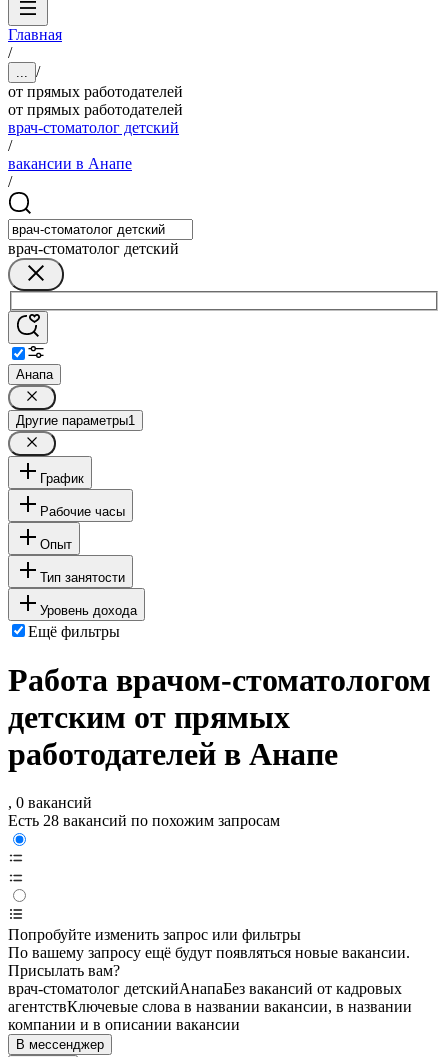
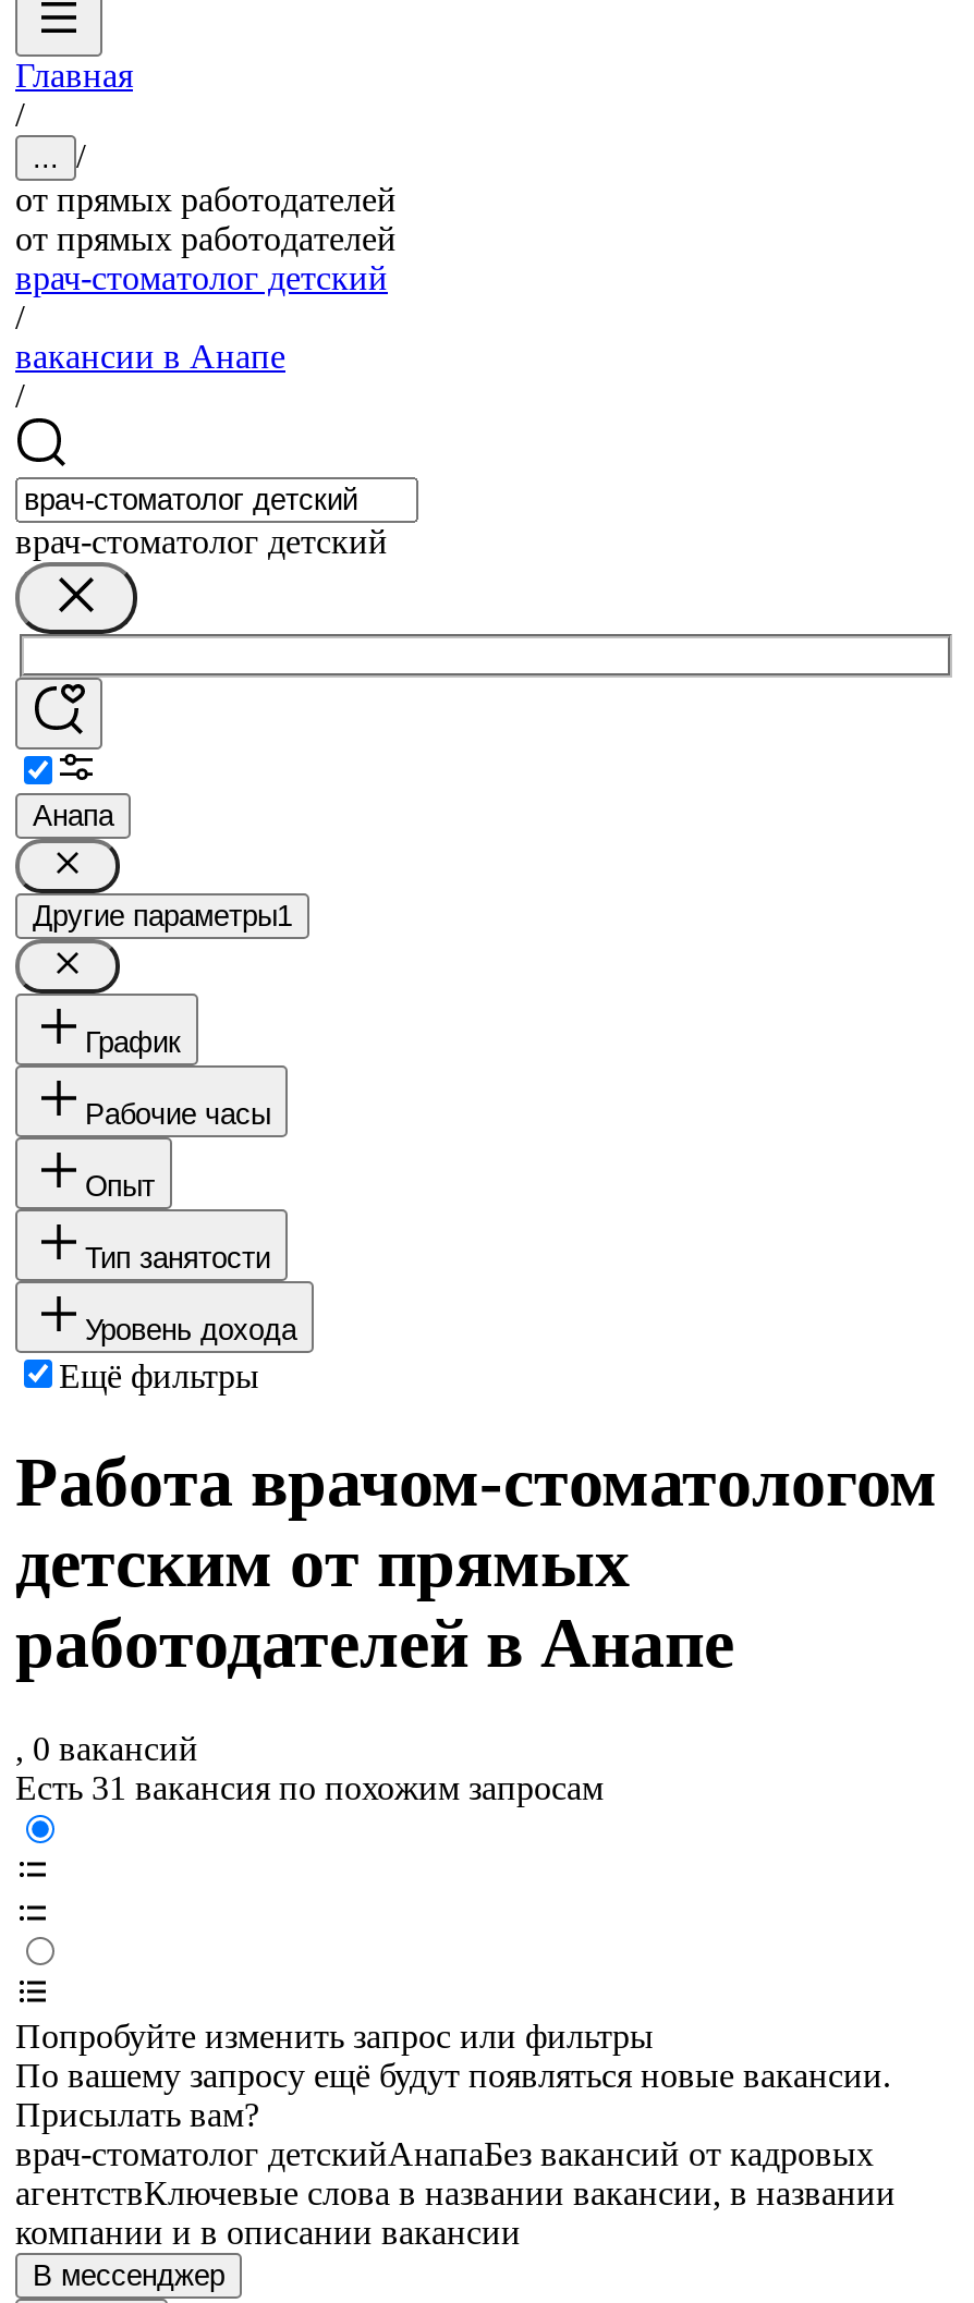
[8,812,280,829] Есть 28 вакансий по похожим запросам -> [15,1770,604,1807] Есть 31 вакансия по похожим запросам

